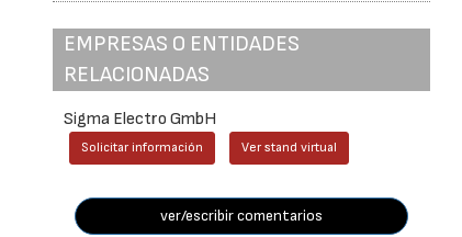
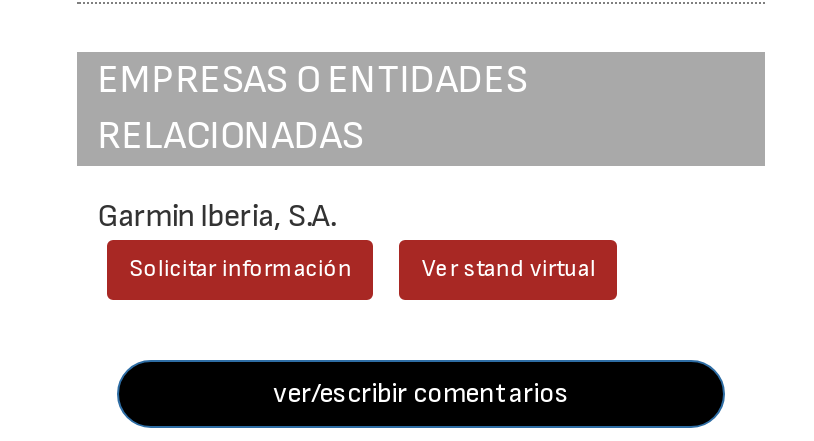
[64,108,217,129] Sigma Electro GmbH -> [98,197,336,235] Garmin Iberia, S.A.

